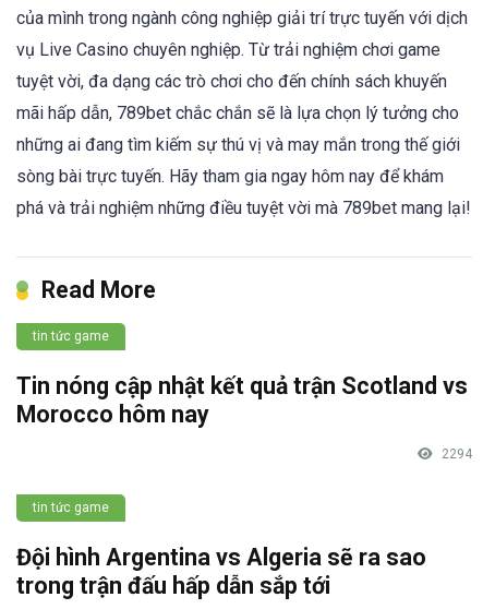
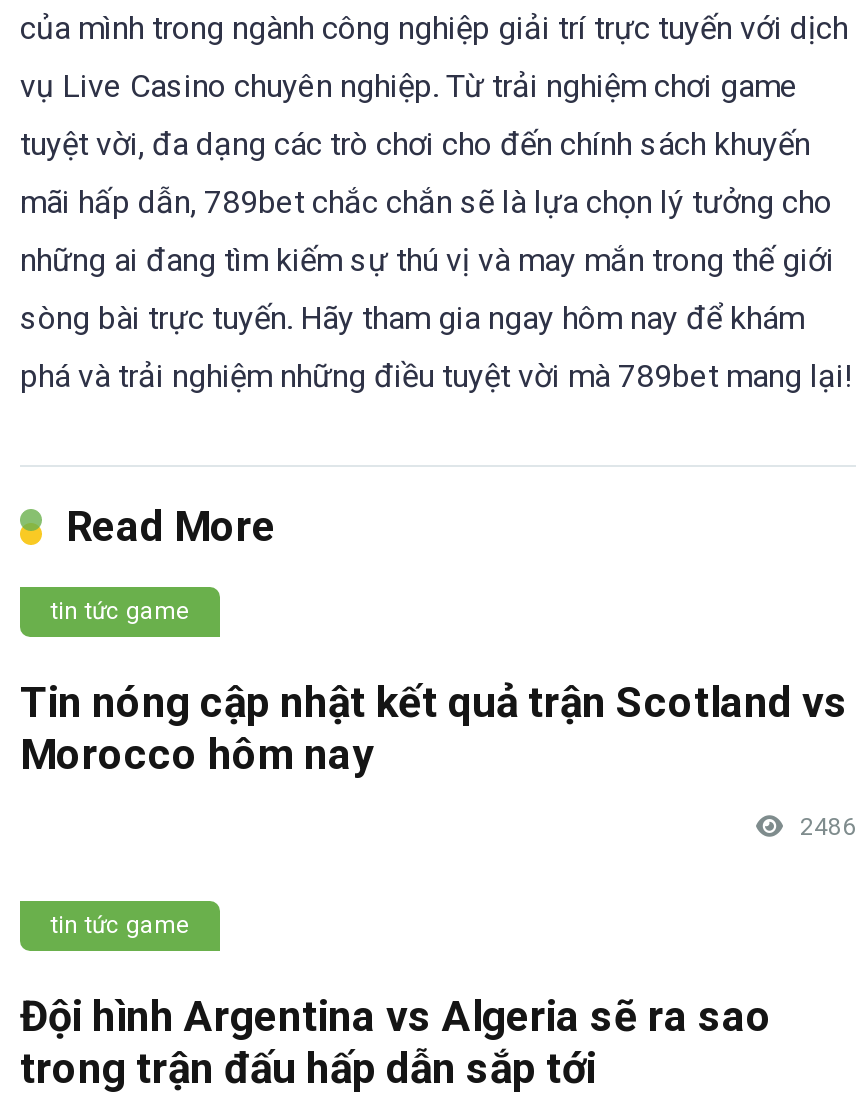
[438,446,472,462] 2294 -> [794,813,856,841] 2486

